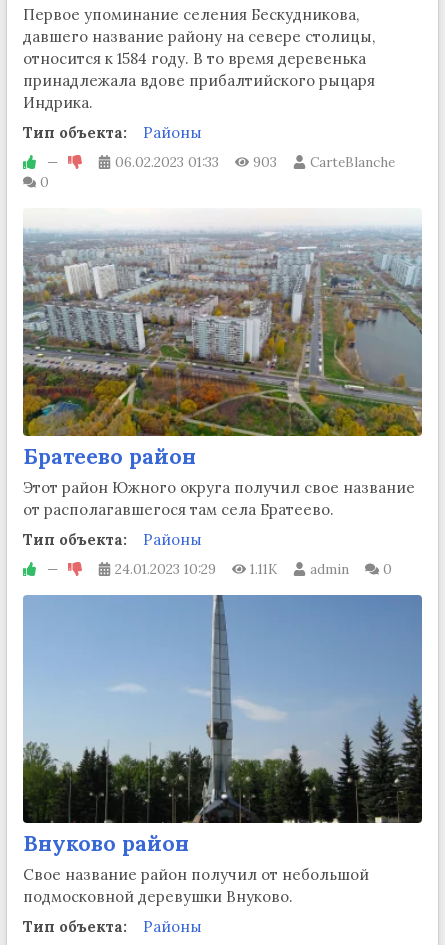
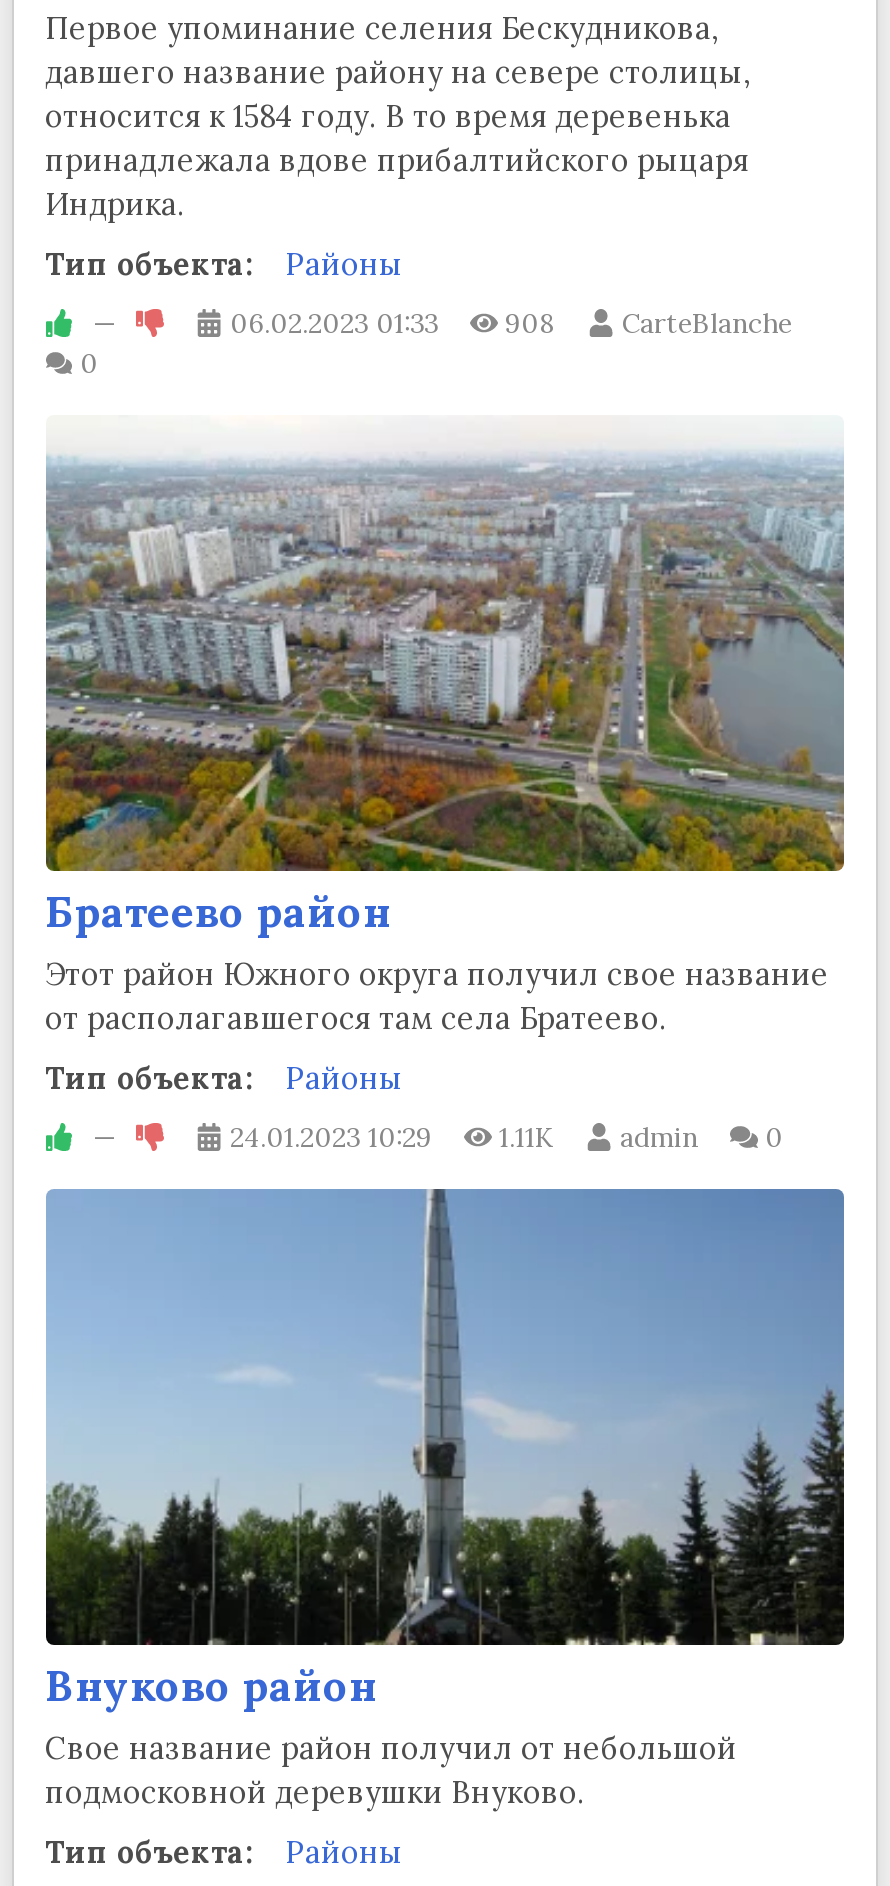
[115,153,395,171] 06.02.2023 01:33 903 CarteBlanche -> [230,305,792,341] 06.02.2023 01:33 908 CarteBlanche

